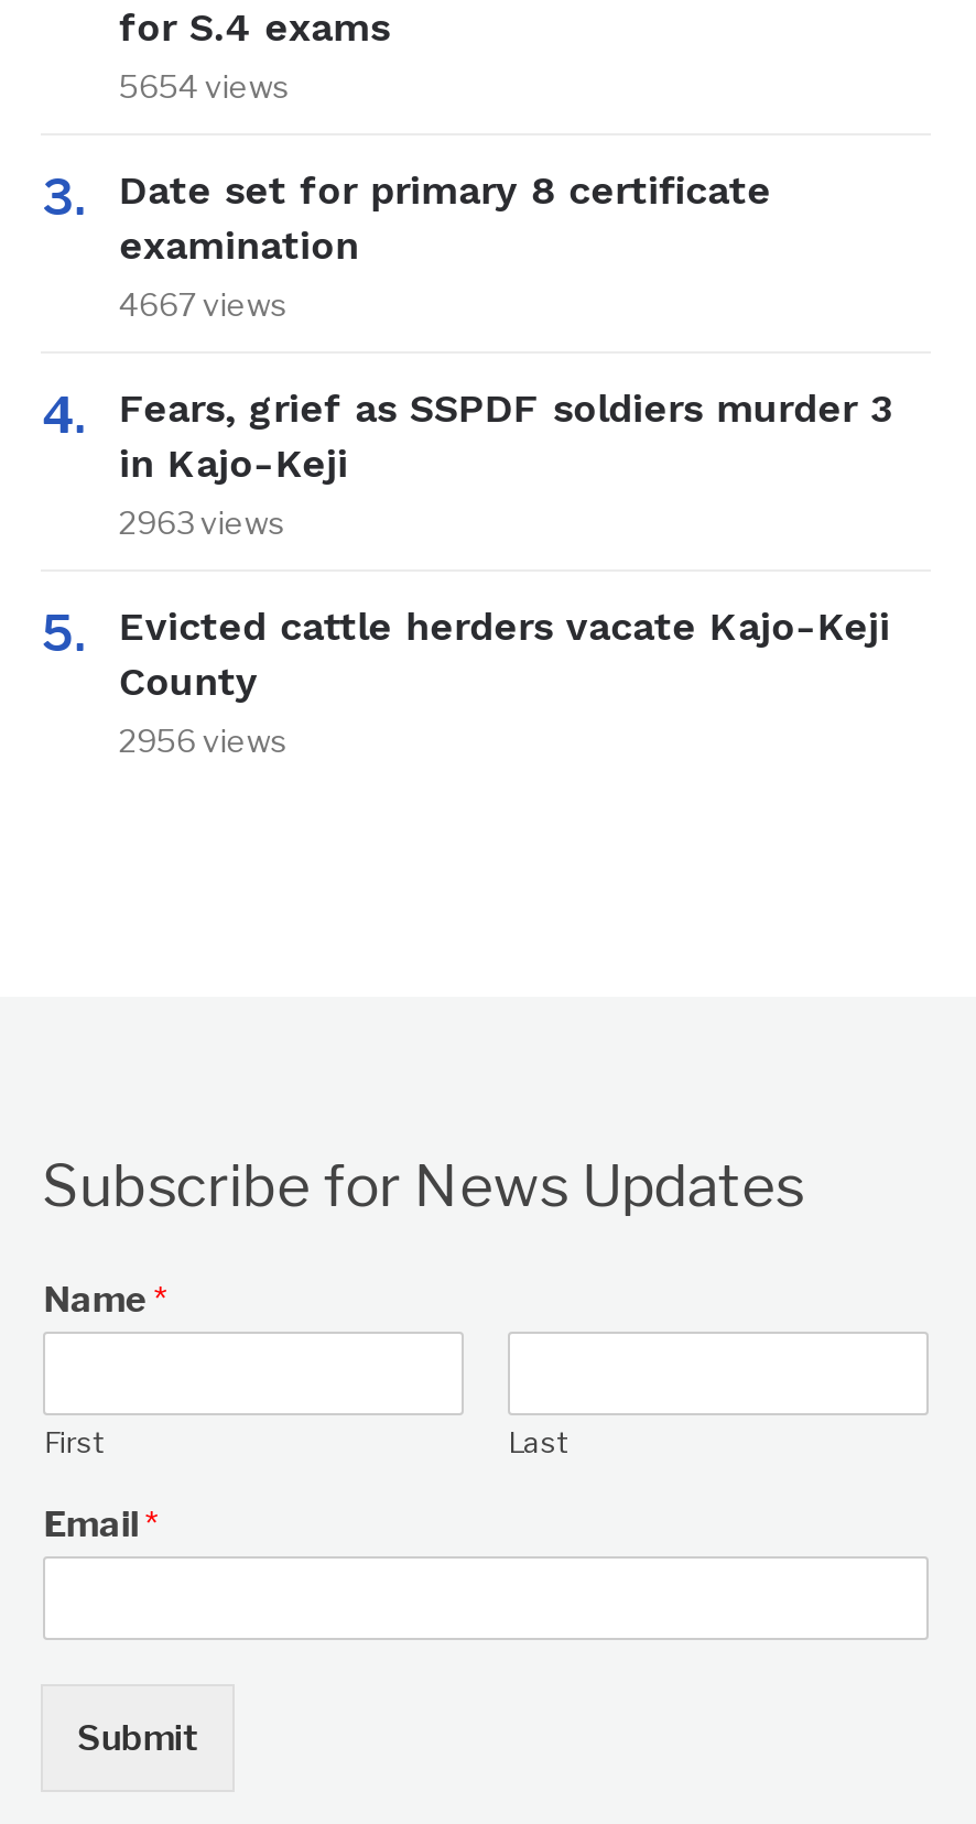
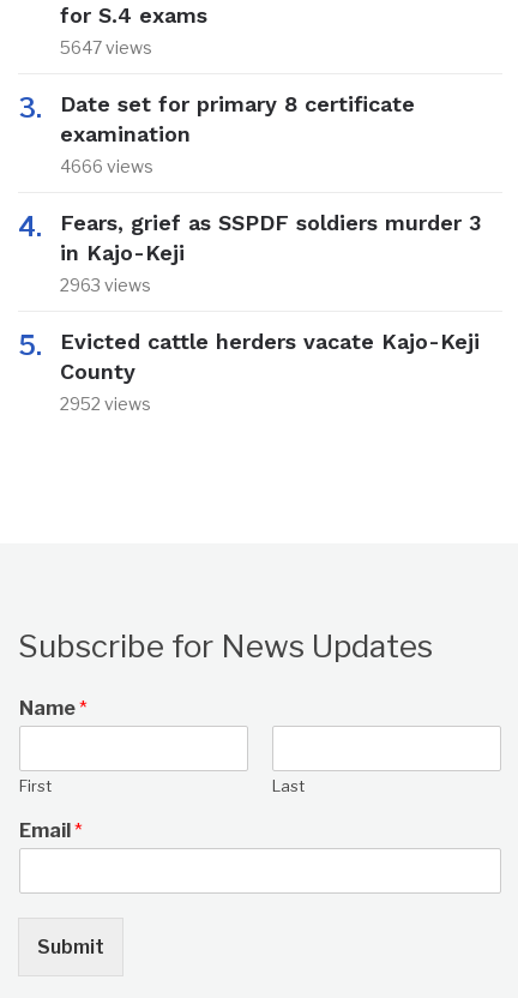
[119,68,291,106] 5654 views -> [60,37,153,58] 5647 views
[119,286,288,324] 4667 views -> [60,156,154,176] 4666 views
[119,723,288,760] 2956 views -> [60,393,152,414] 2952 views

